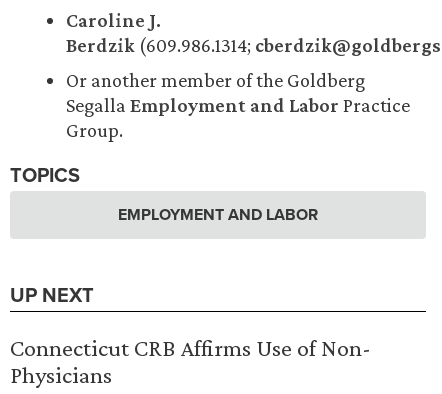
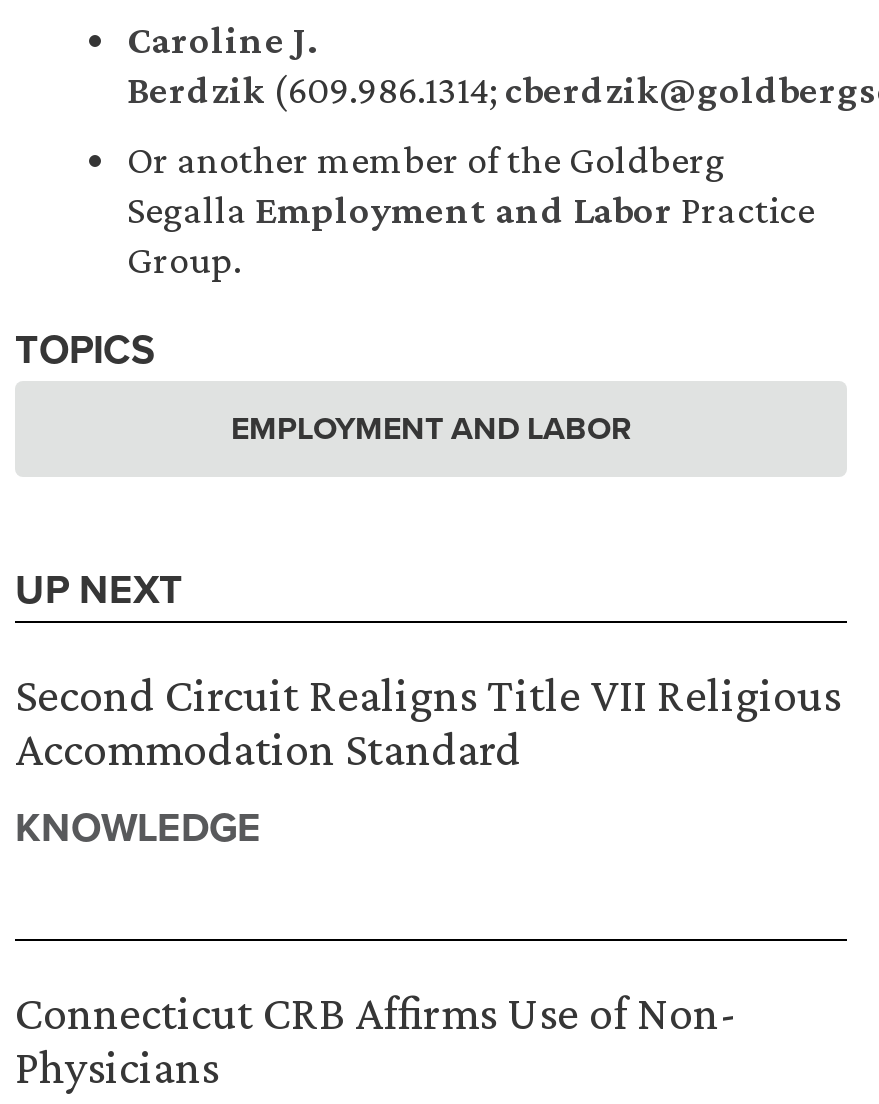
none -> [15,667,841,855] Second Circuit Realigns Title VII Religious | Accommodation Standard | KNOWLEDGE

